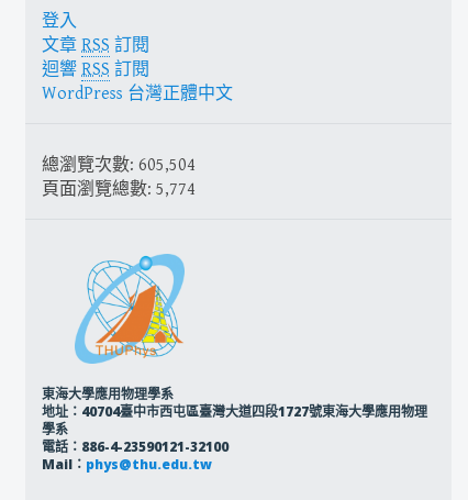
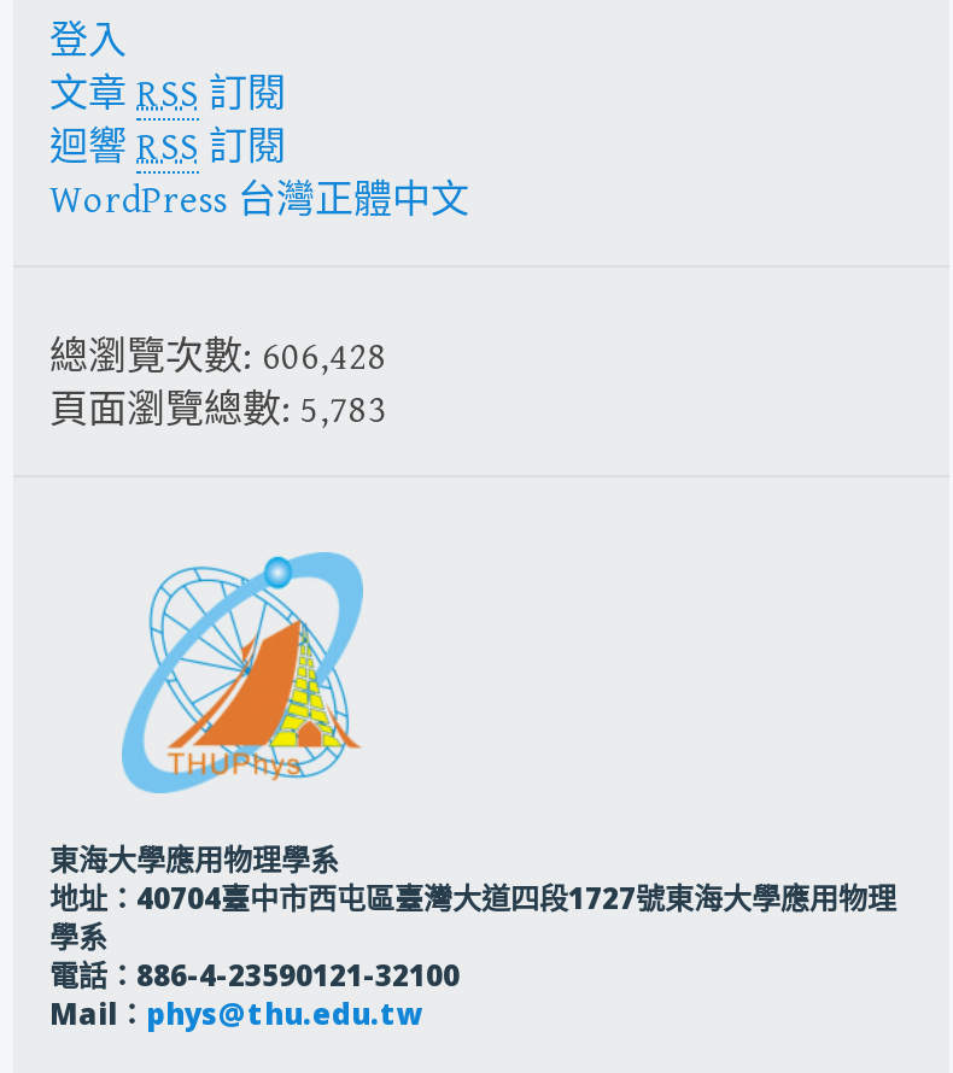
[42,155,196,176] 總瀏覽次數: 605,504 -> [49,336,387,382] 總瀏覽次數: 606,428
[42,180,196,200] 頁面瀏覽總數: 5,774 -> [49,389,387,435] 頁面瀏覽總數: 5,783

